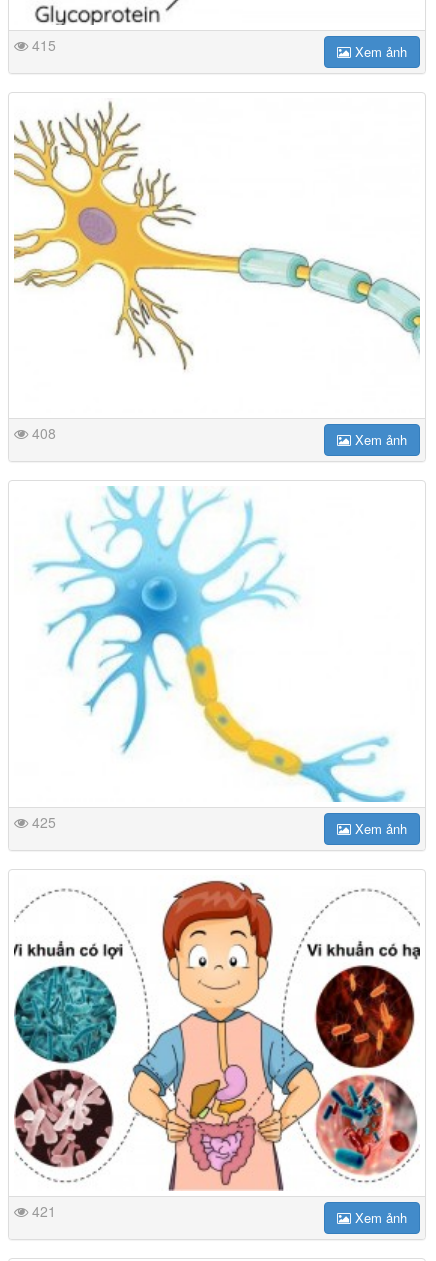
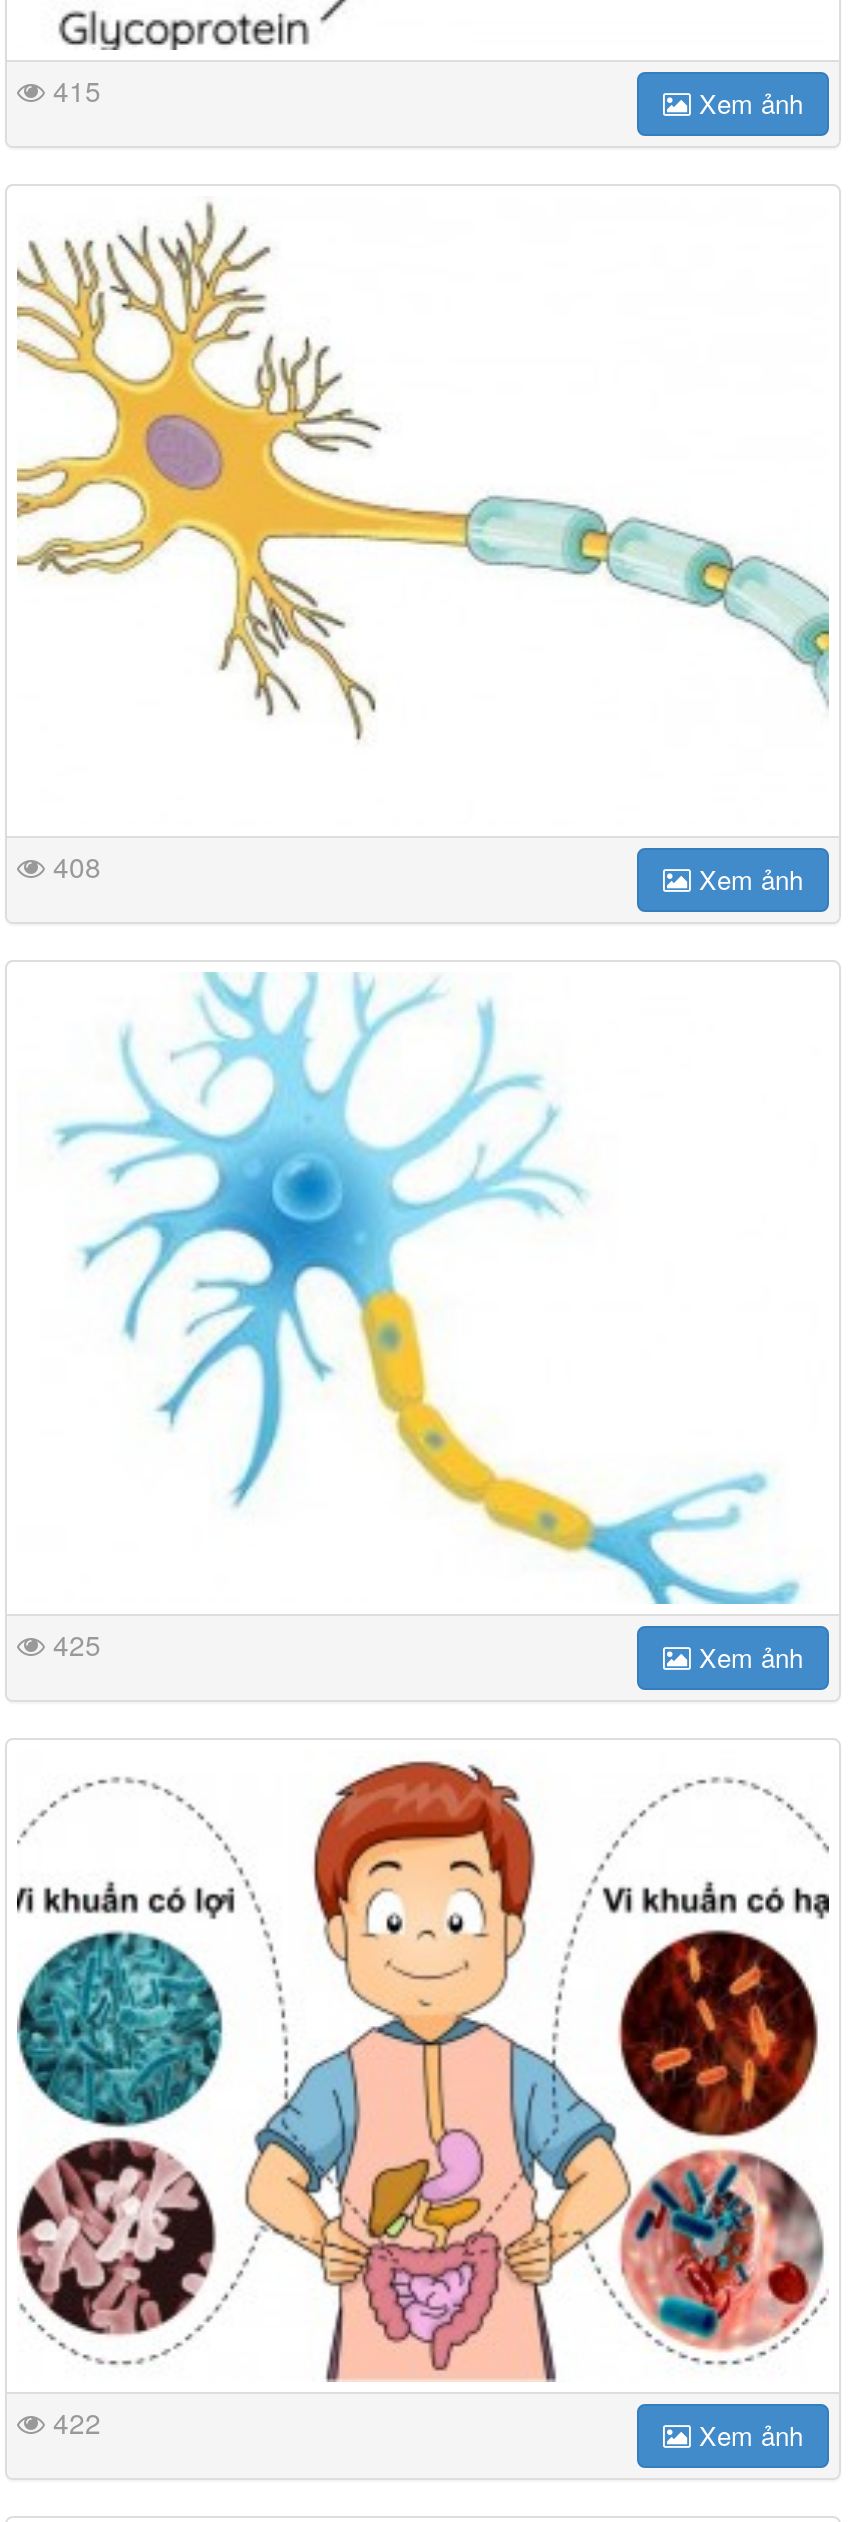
[28,1201,56,1221] 421 -> [45,2402,101,2442] 422

